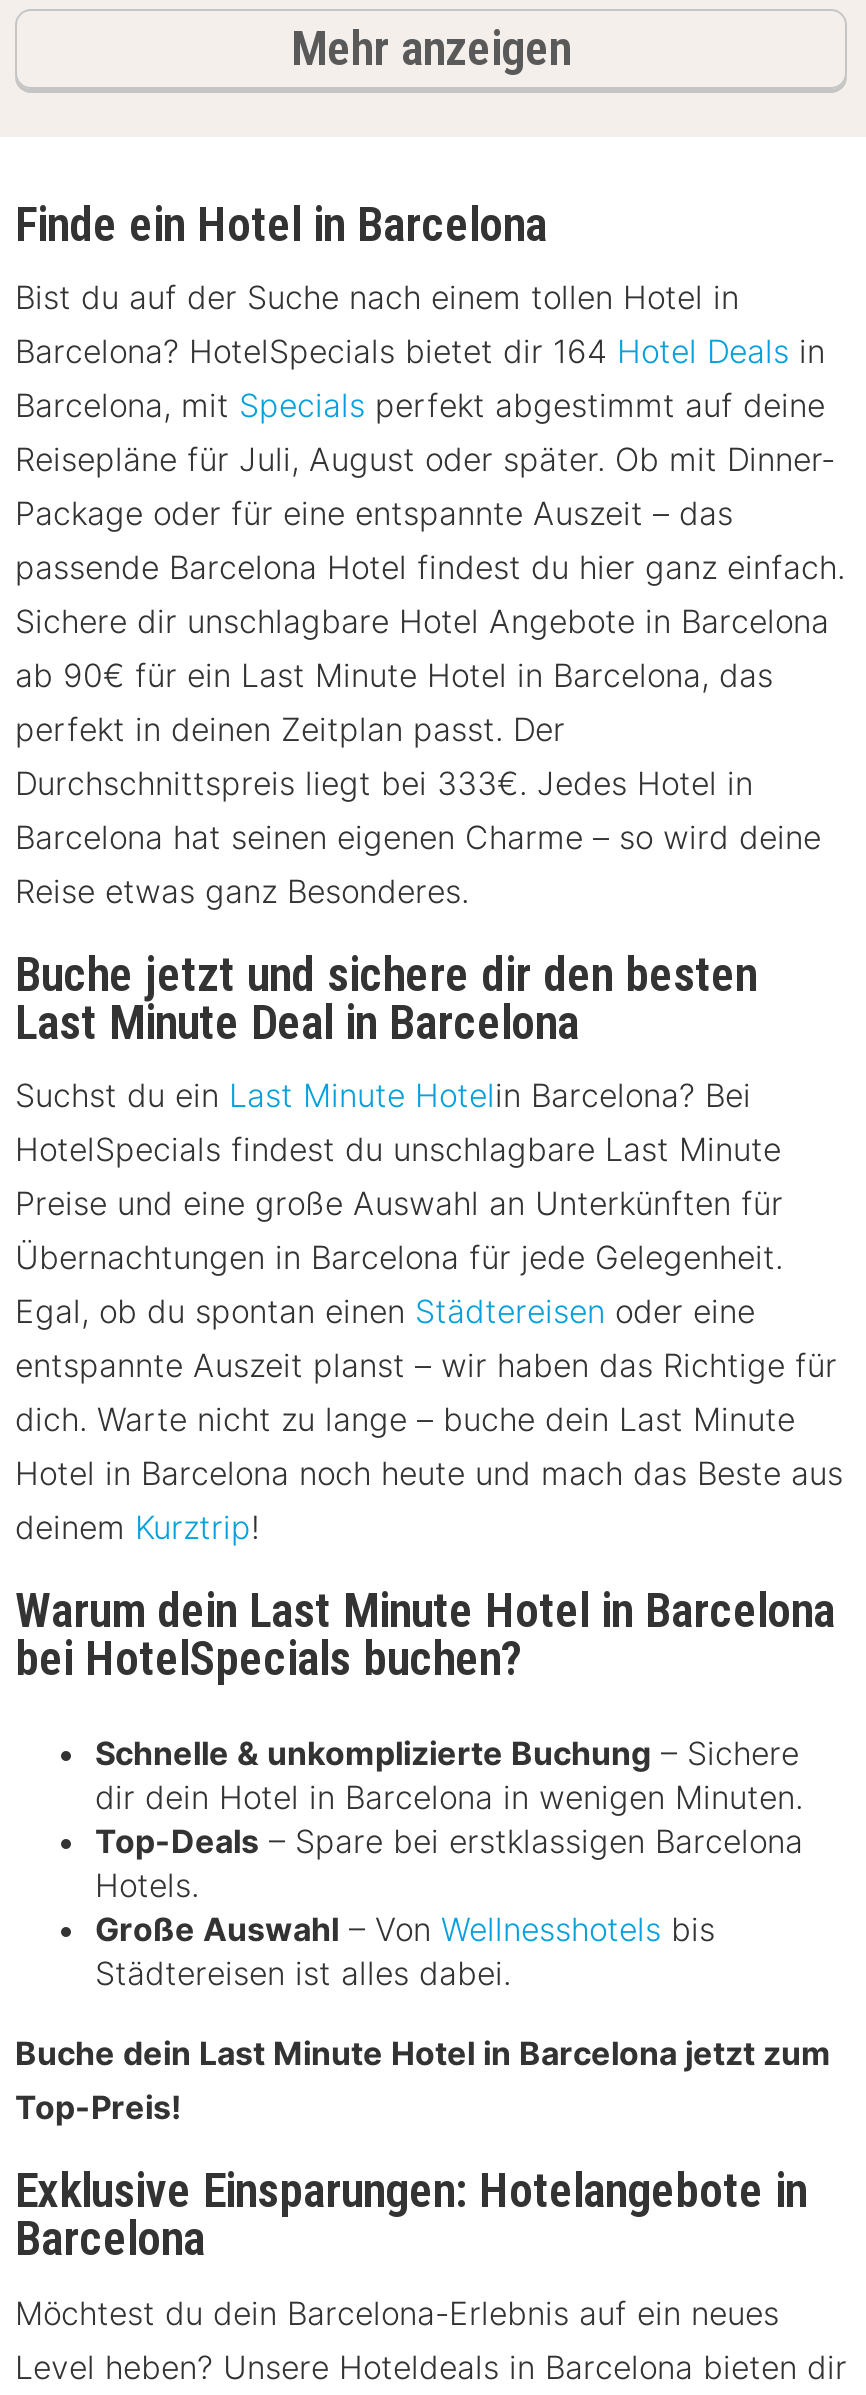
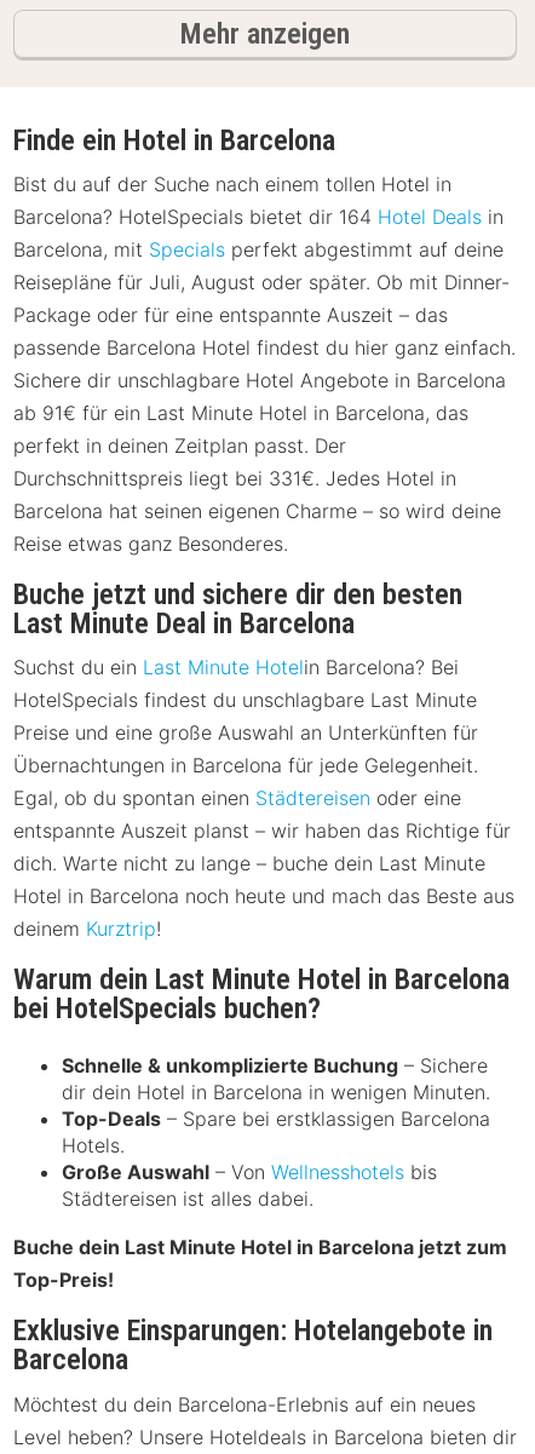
[15,655,773,695] ab 90€ für ein Last Minute Hotel in Barcelona, das -> [13,401,468,425] ab 91€ für ein Last Minute Hotel in Barcelona, das
[15,763,753,803] Durchschnittspreis liegt bei 333€. Jedes Hotel in -> [13,466,456,491] Durchschnittspreis liegt bei 331€. Jedes Hotel in

